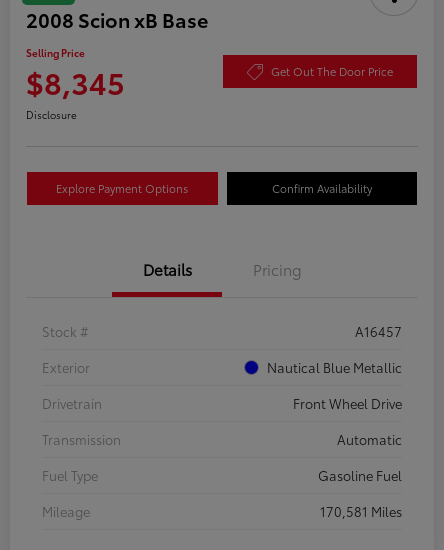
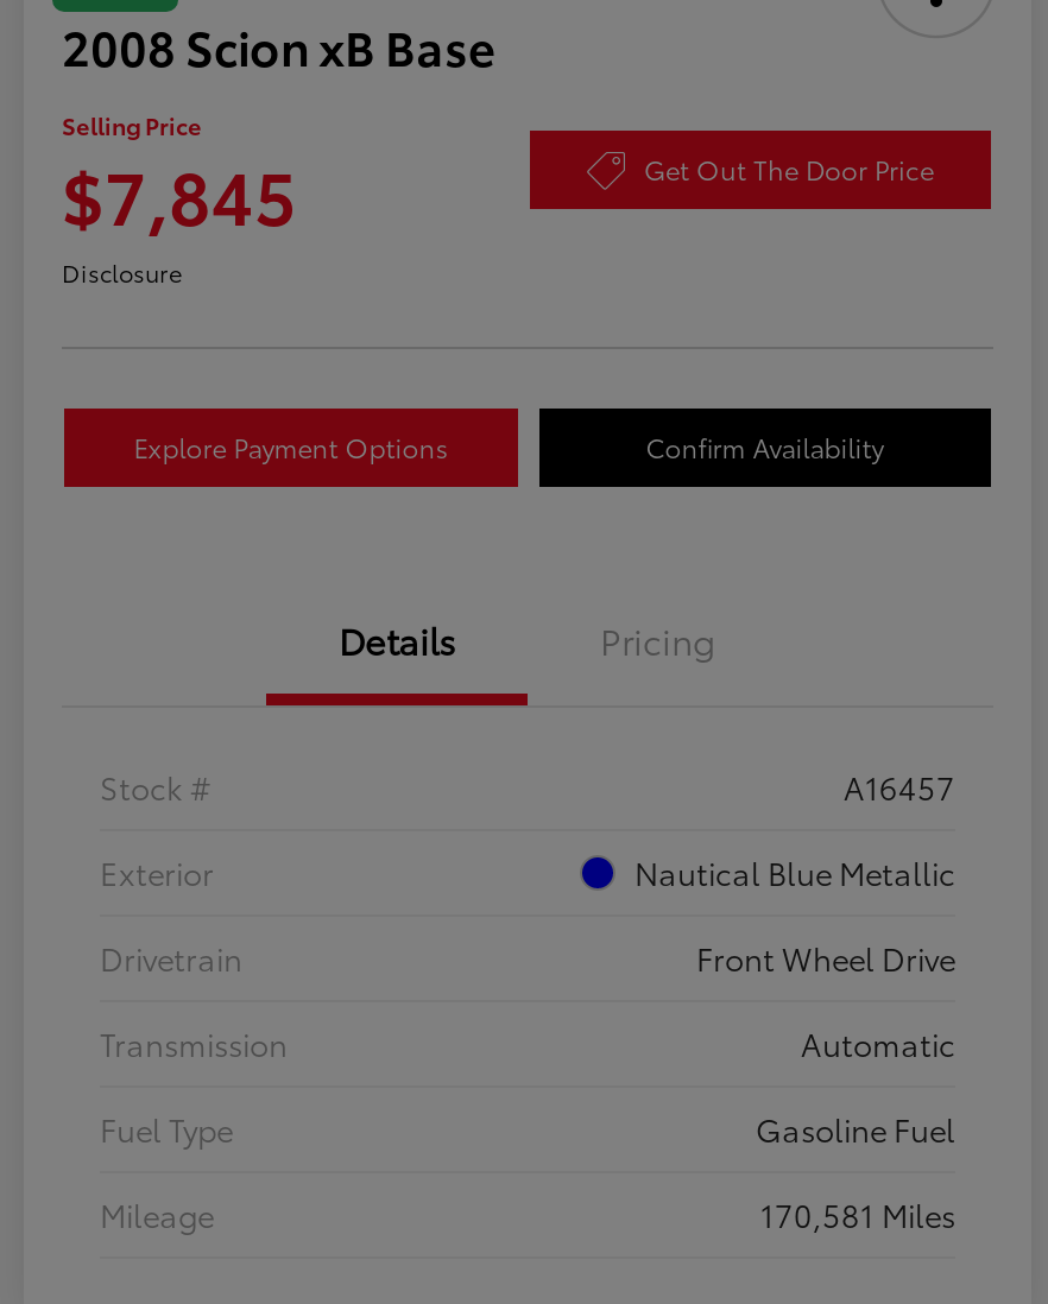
[26,60,125,103] $8,345 -> [62,142,297,244] $7,845

